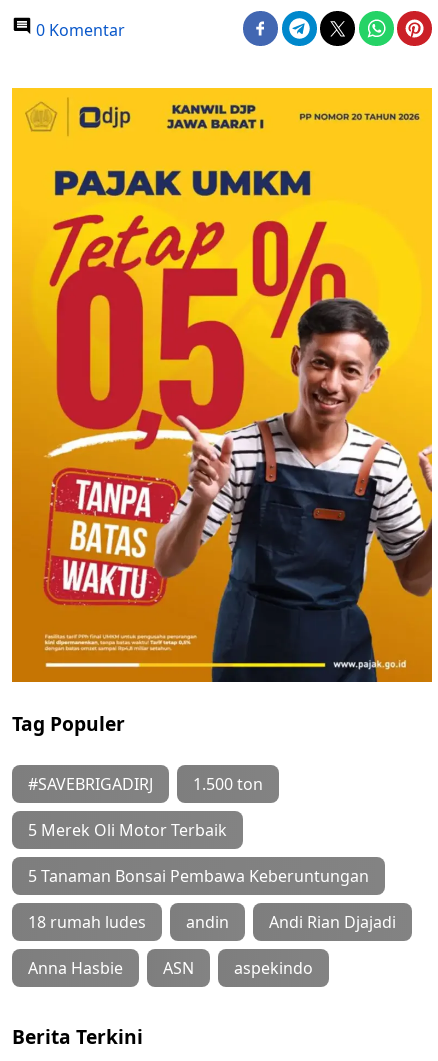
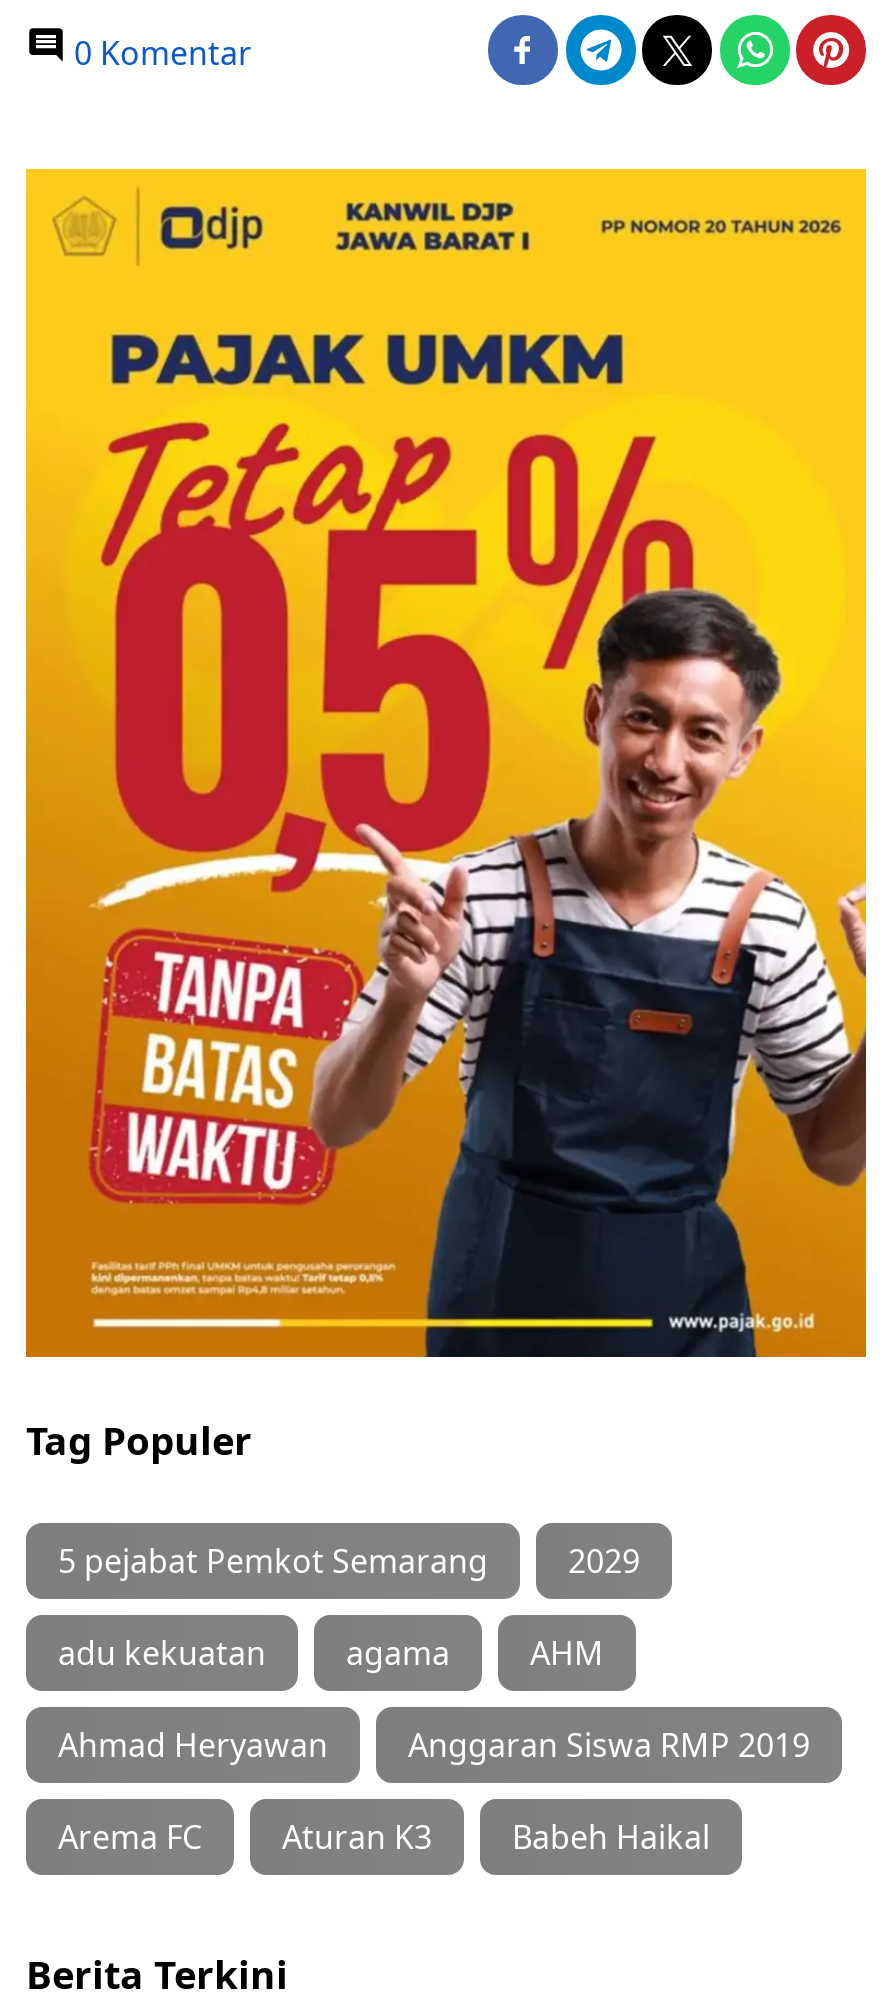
[28,773,396,979] #SAVEBRIGADIRJ | 1.500 ton | 5 Merek Oli Motor Terbaik | 5 Tanaman Bonsai Pembawa Keberuntungan | 18 rumah ludes | andin | Andi Rian Djajadi | Anna Hasbie | ASN | aspekindo -> [58,1540,810,1860] 5 pejabat Pemkot Semarang | 2029 | adu kekuatan | agama | AHM | Ahmad Heryawan | Anggaran Siswa RMP 2019 | Arema FC | Aturan K3 | Babeh Haikal

